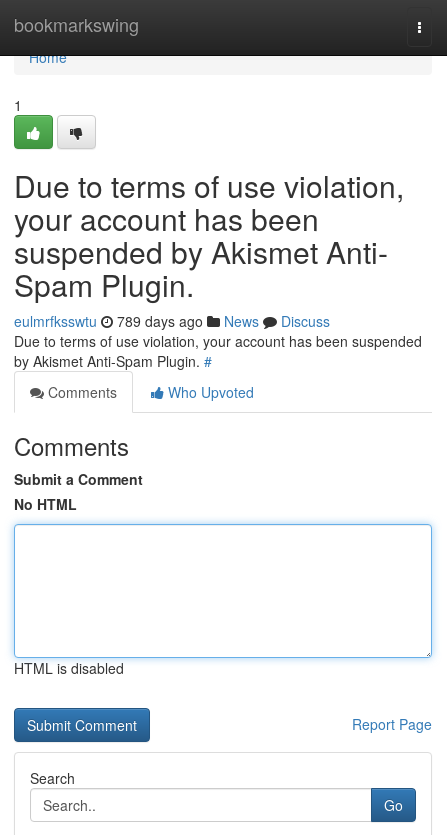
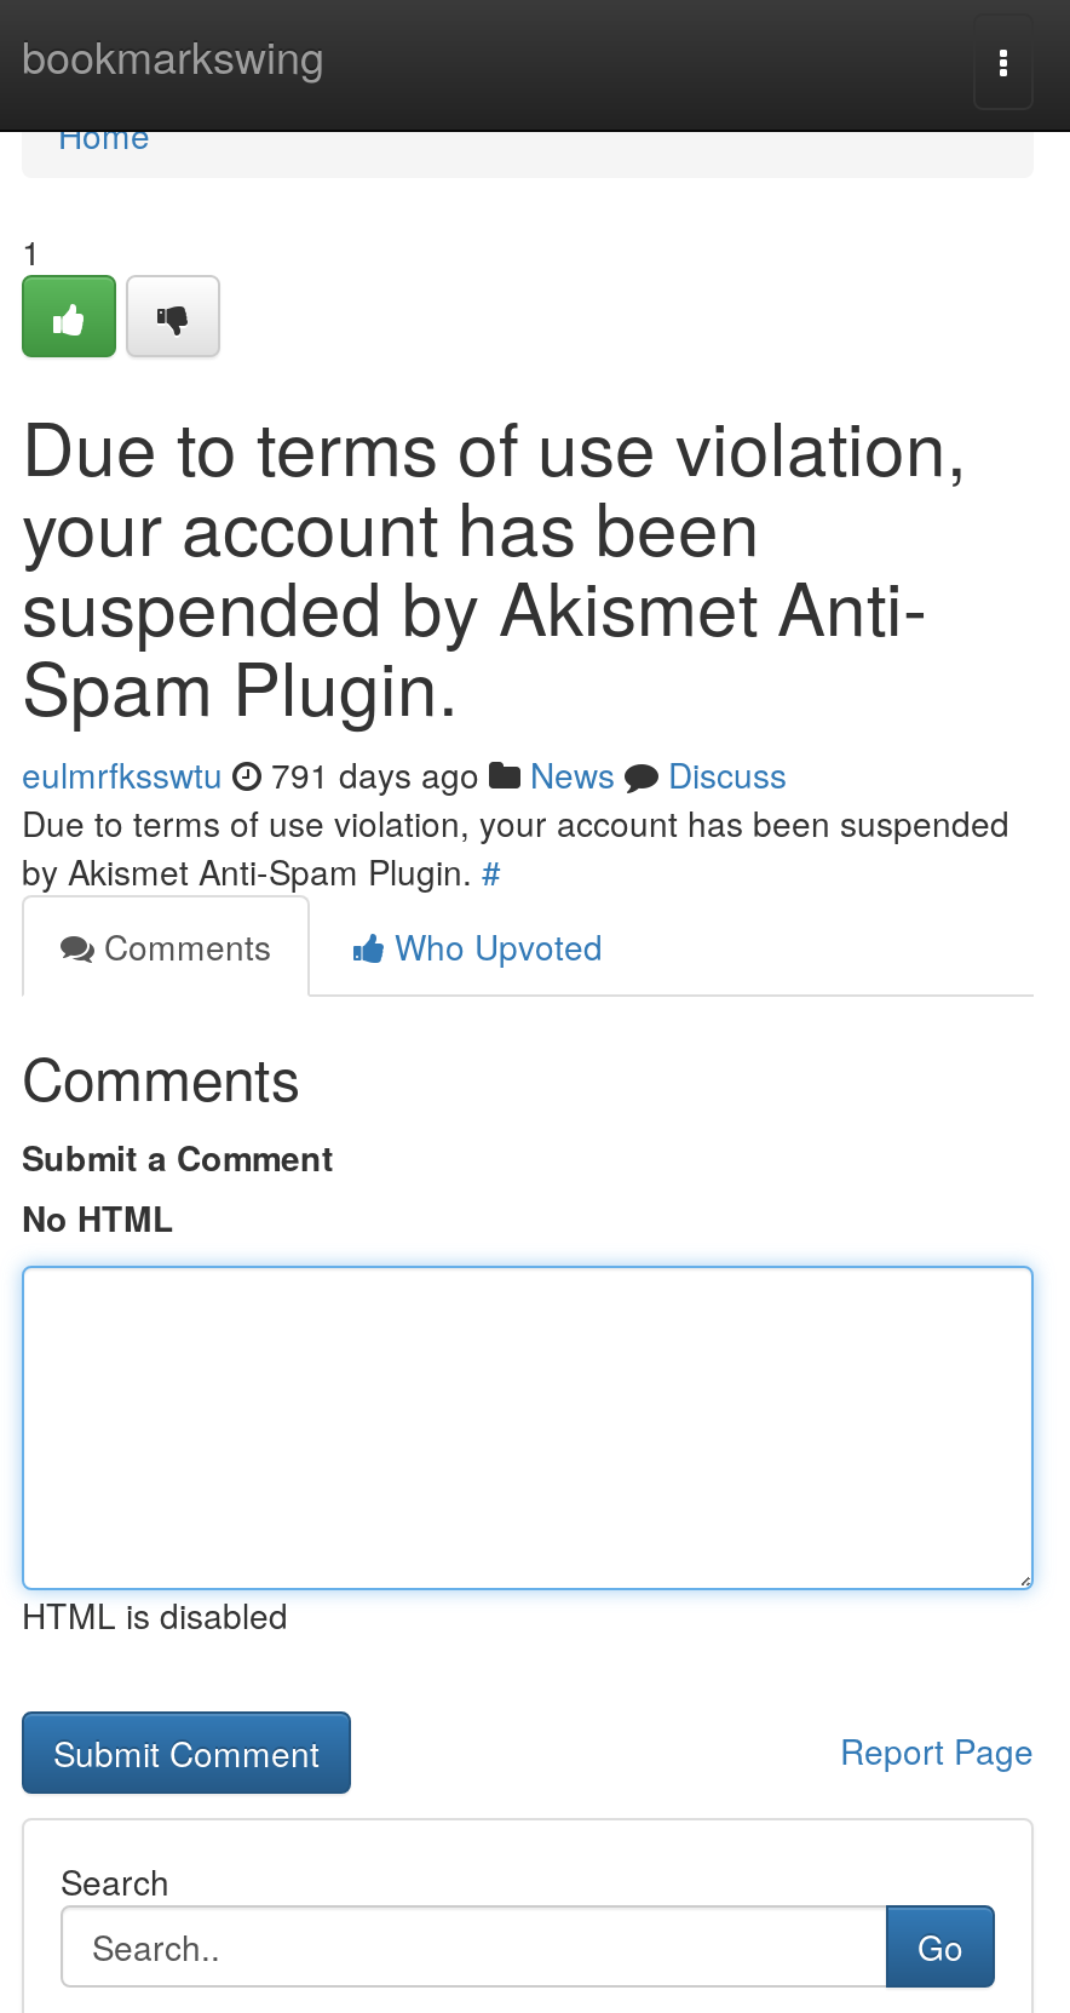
[14,311,330,331] eulmrfksswtu 789 days ago News Discuss -> [22,750,787,798] eulmrfksswtu 791 days ago News Discuss

